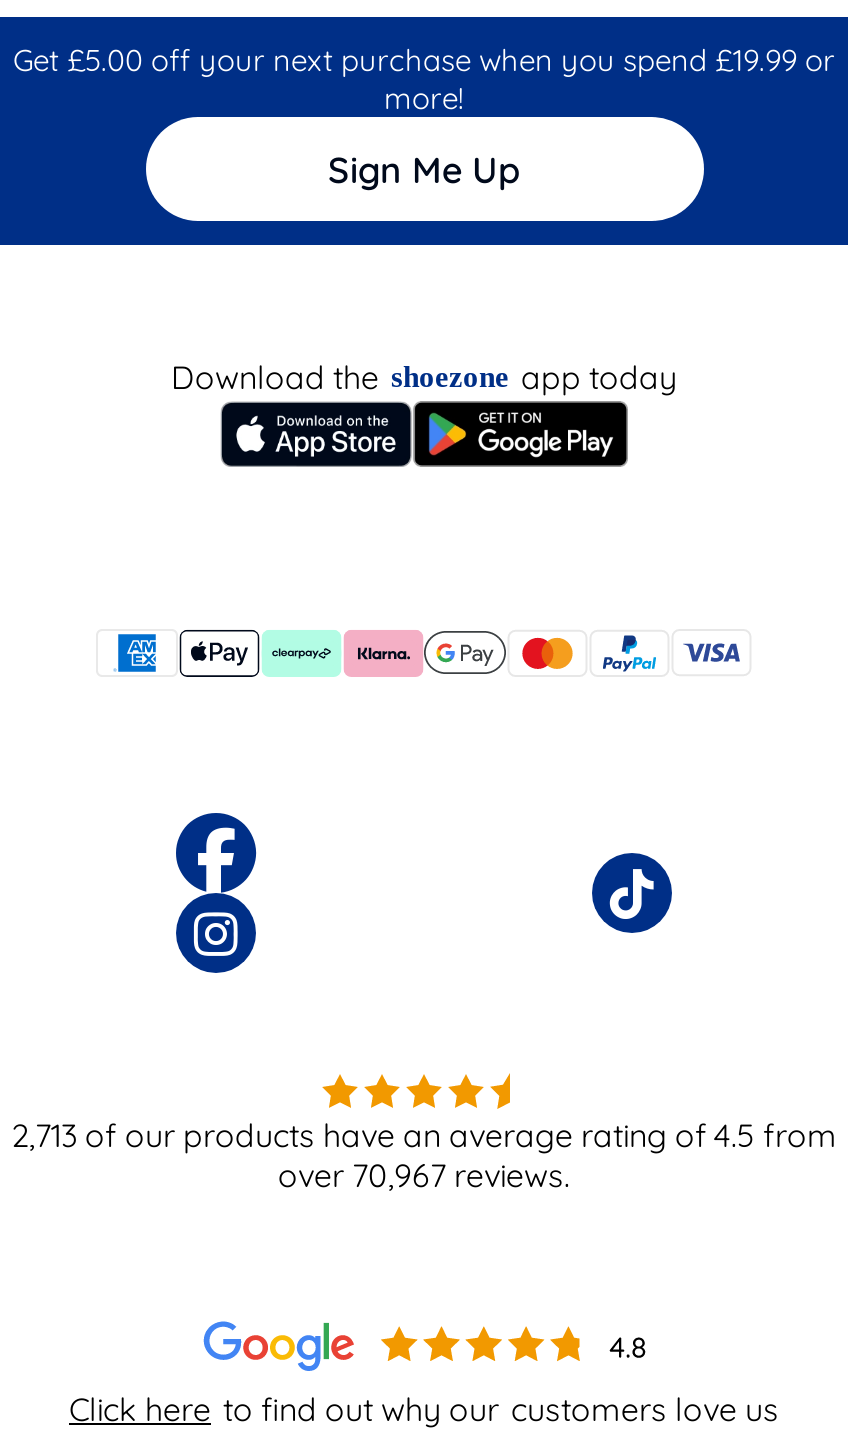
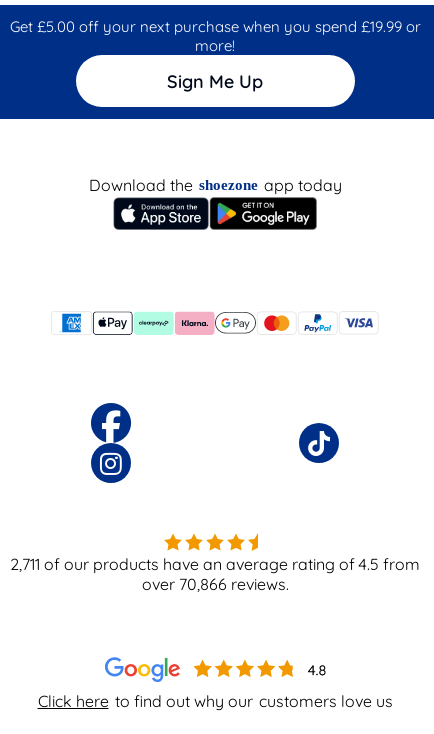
[11,1114,837,1154] 2,713 of our products have an average rating of 4.5 from -> [10,553,420,573] 2,711 of our products have an average rating of 4.5 from
[278,1154,570,1194] over 70,967 reviews. -> [141,573,288,593] over 70,866 reviews.

